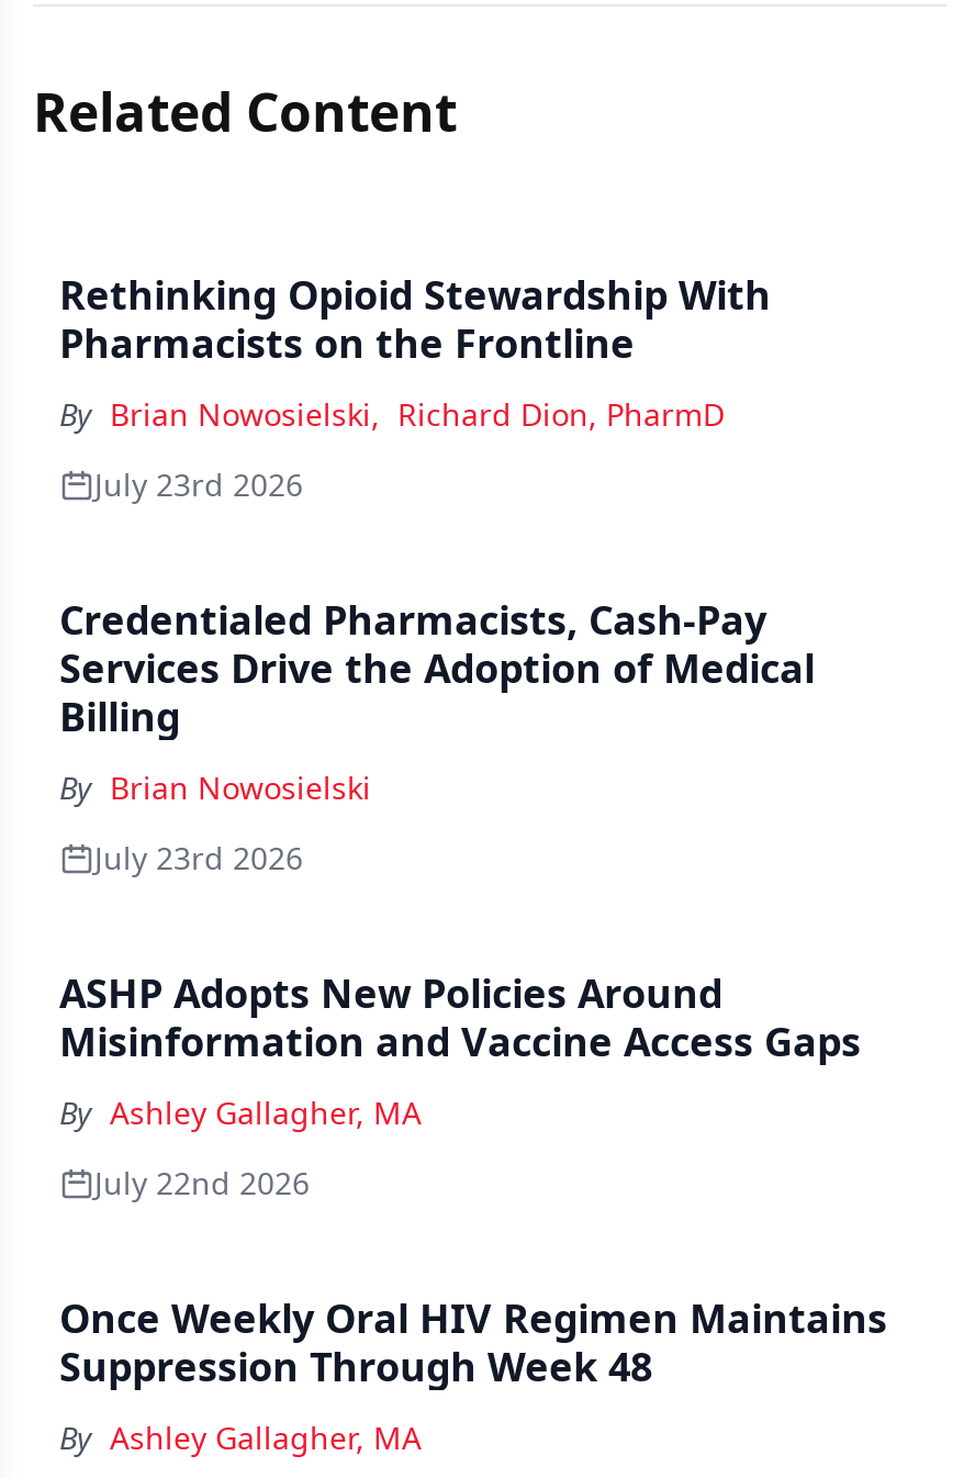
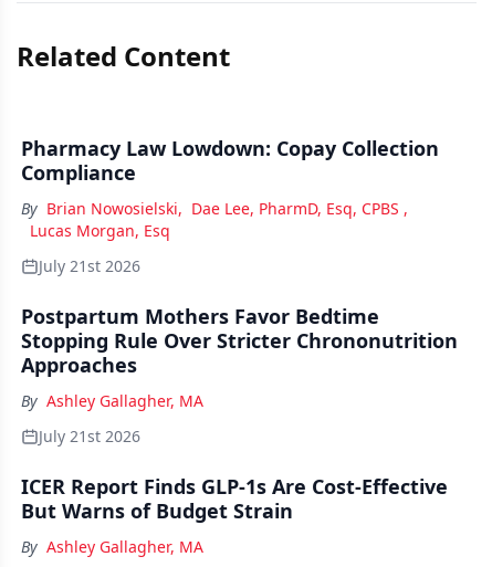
[59,268,861,1067] Rethinking Opioid Stewardship With | Pharmacists on the Frontline | By Brian Nowosielski, Richard Dion, PharmD | July 23rd 2026 | Credentialed Pharmacists, Cash-Pay | Services Drive the Adoption of Medical | Billing | By Brian Nowosielski | July 23rd 2026 | ASHP Adopts New Policies Around | Misinformation and Vaccine Access Gaps -> [21,135,458,378] Pharmacy Law Lowdown: Copay Collection | Compliance | By Brian Nowosielski, Dae Lee, PharmD, Esq, CPBS, | Lucas Morgan, Esq | July 21st 2026 | Postpartum Mothers Favor Bedtime | Stopping Rule Over Stricter Chrononutrition | Approaches
[94,1162,310,1203] July 22nd 2026 -> [39,426,140,447] July 21st 2026
[59,1291,887,1392] Once Weekly Oral HIV Regimen Maintains | Suppression Through Week 48 -> [21,473,448,524] ICER Report Finds GLP-1s Are Cost-Effective | But Warns of Budget Strain

